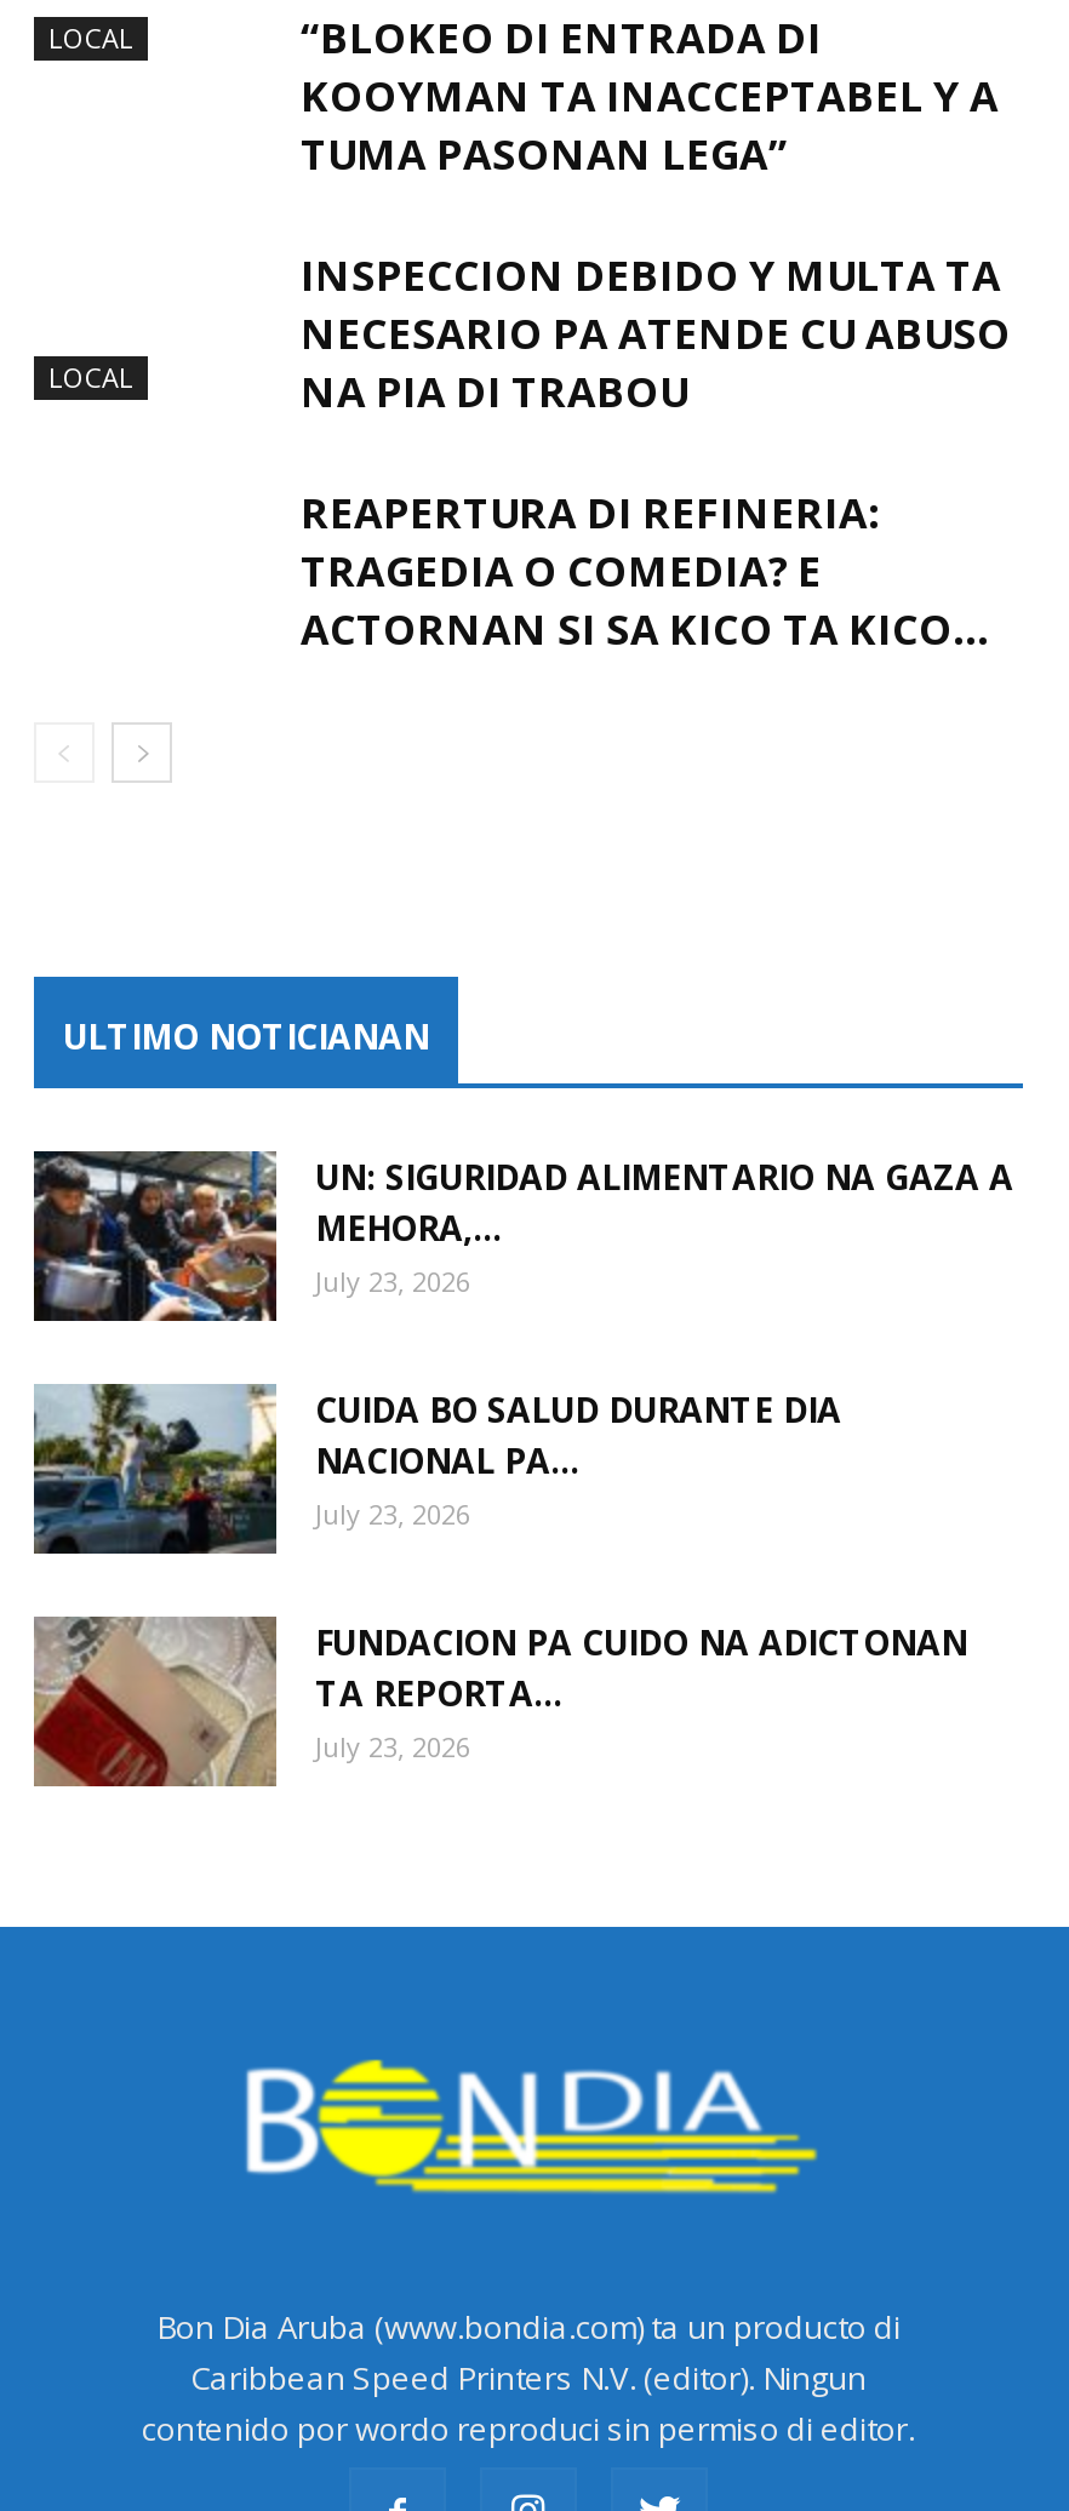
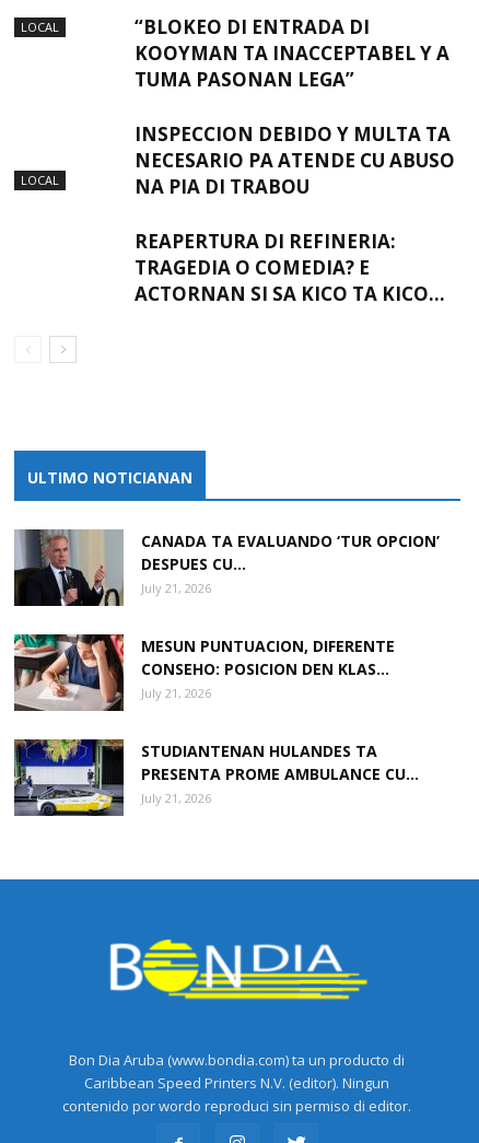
[34,1151,1013,1323] [image] | UN: SIGURIDAD ALIMENTARIO NA GAZA A | MEHORA,... | July 23, 2026 -> [14,529,440,607] [image] | CANADA TA EVALUANDO ‘TUR OPCION’ | DESPUES CU... | July 21, 2026
[32,1382,841,1554] [image] | CUIDA BO SALUD DURANTE DIA | NACIONAL PA... | July 23, 2026 -> [13,633,395,711] [image] | MESUN PUNTUACION, DIFERENTE | CONSEHO: POSICION DEN KLAS... | July 21, 2026
[32,1617,967,1789] [image] | FUNDACION PA CUIDO NA ADICTONAN | TA REPORTA... | July 23, 2026 -> [13,739,419,817] [image] | STUDIANTENAN HULANDES TA | PRESENTA PROME AMBULANCE CU... | July 21, 2026

